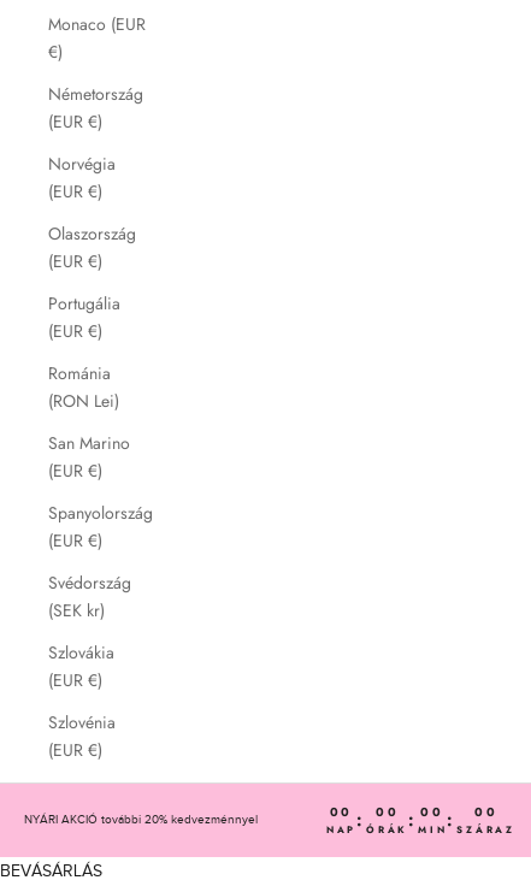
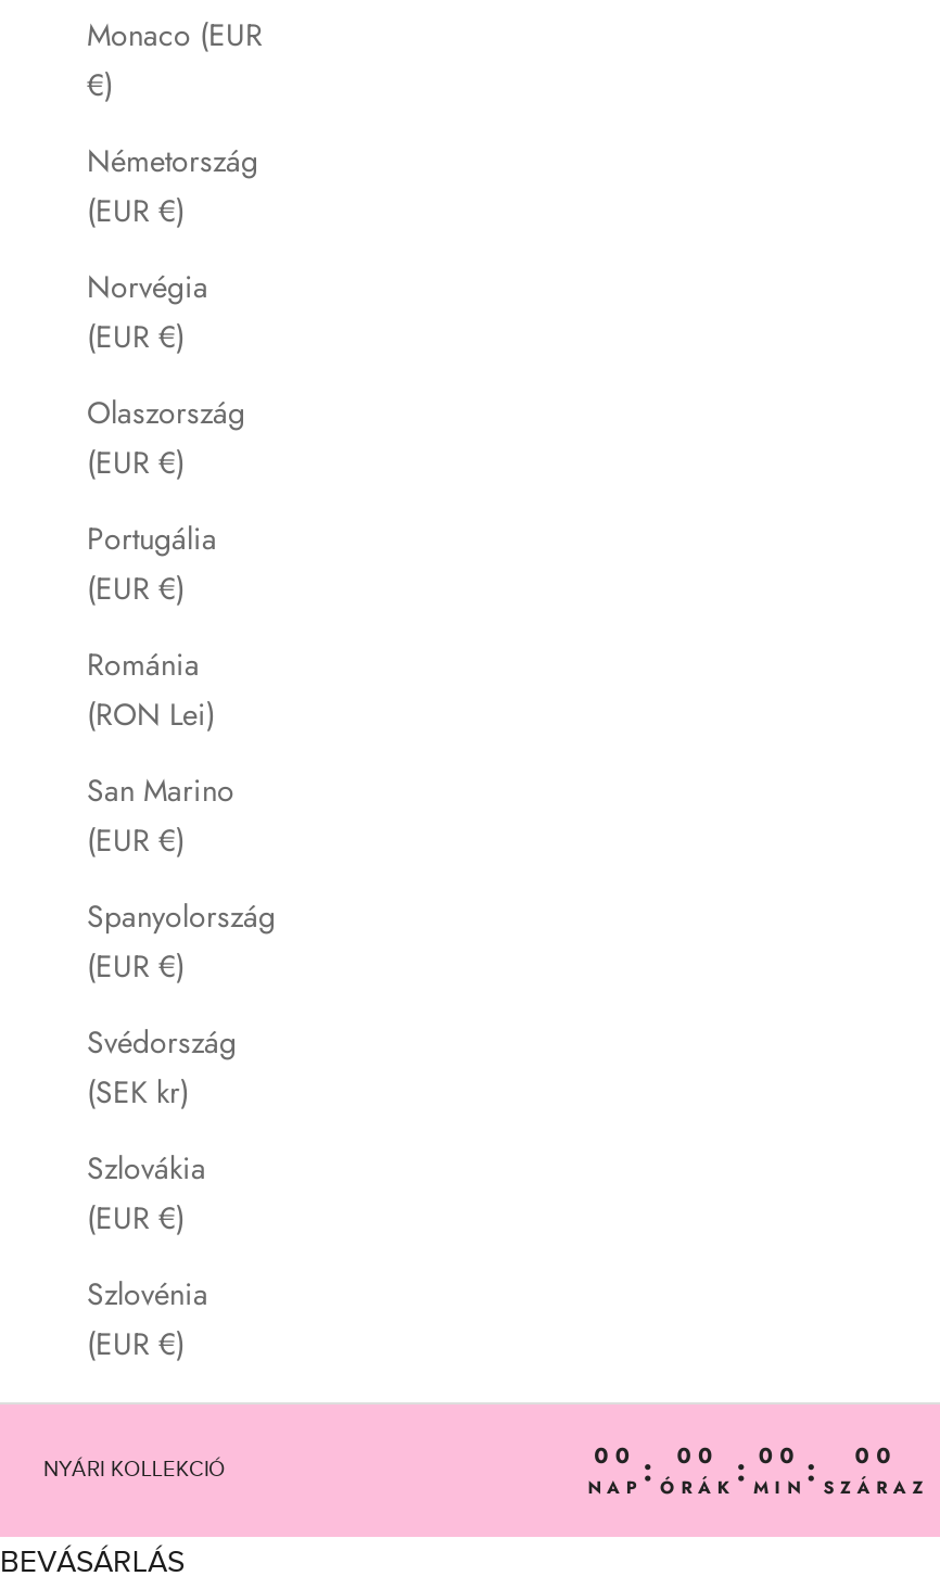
[24,813,258,826] NYÁRI AKCIÓ további 20% kedvezménnyel -> [43,1458,226,1482] NYÁRI KOLLEKCIÓ

